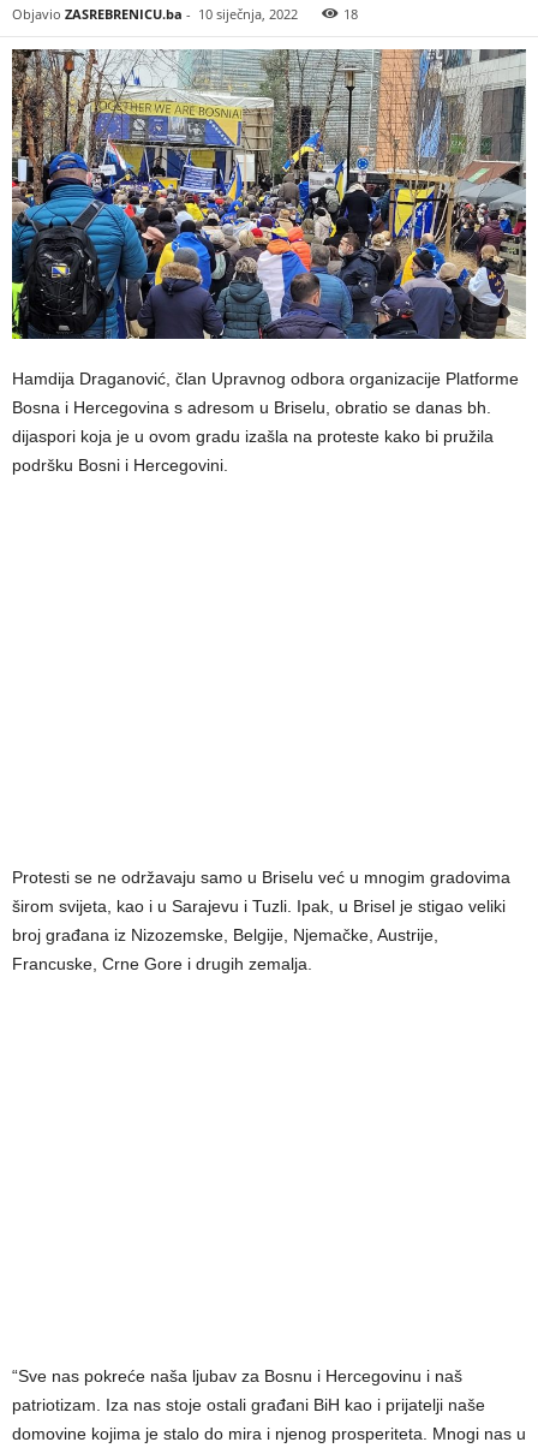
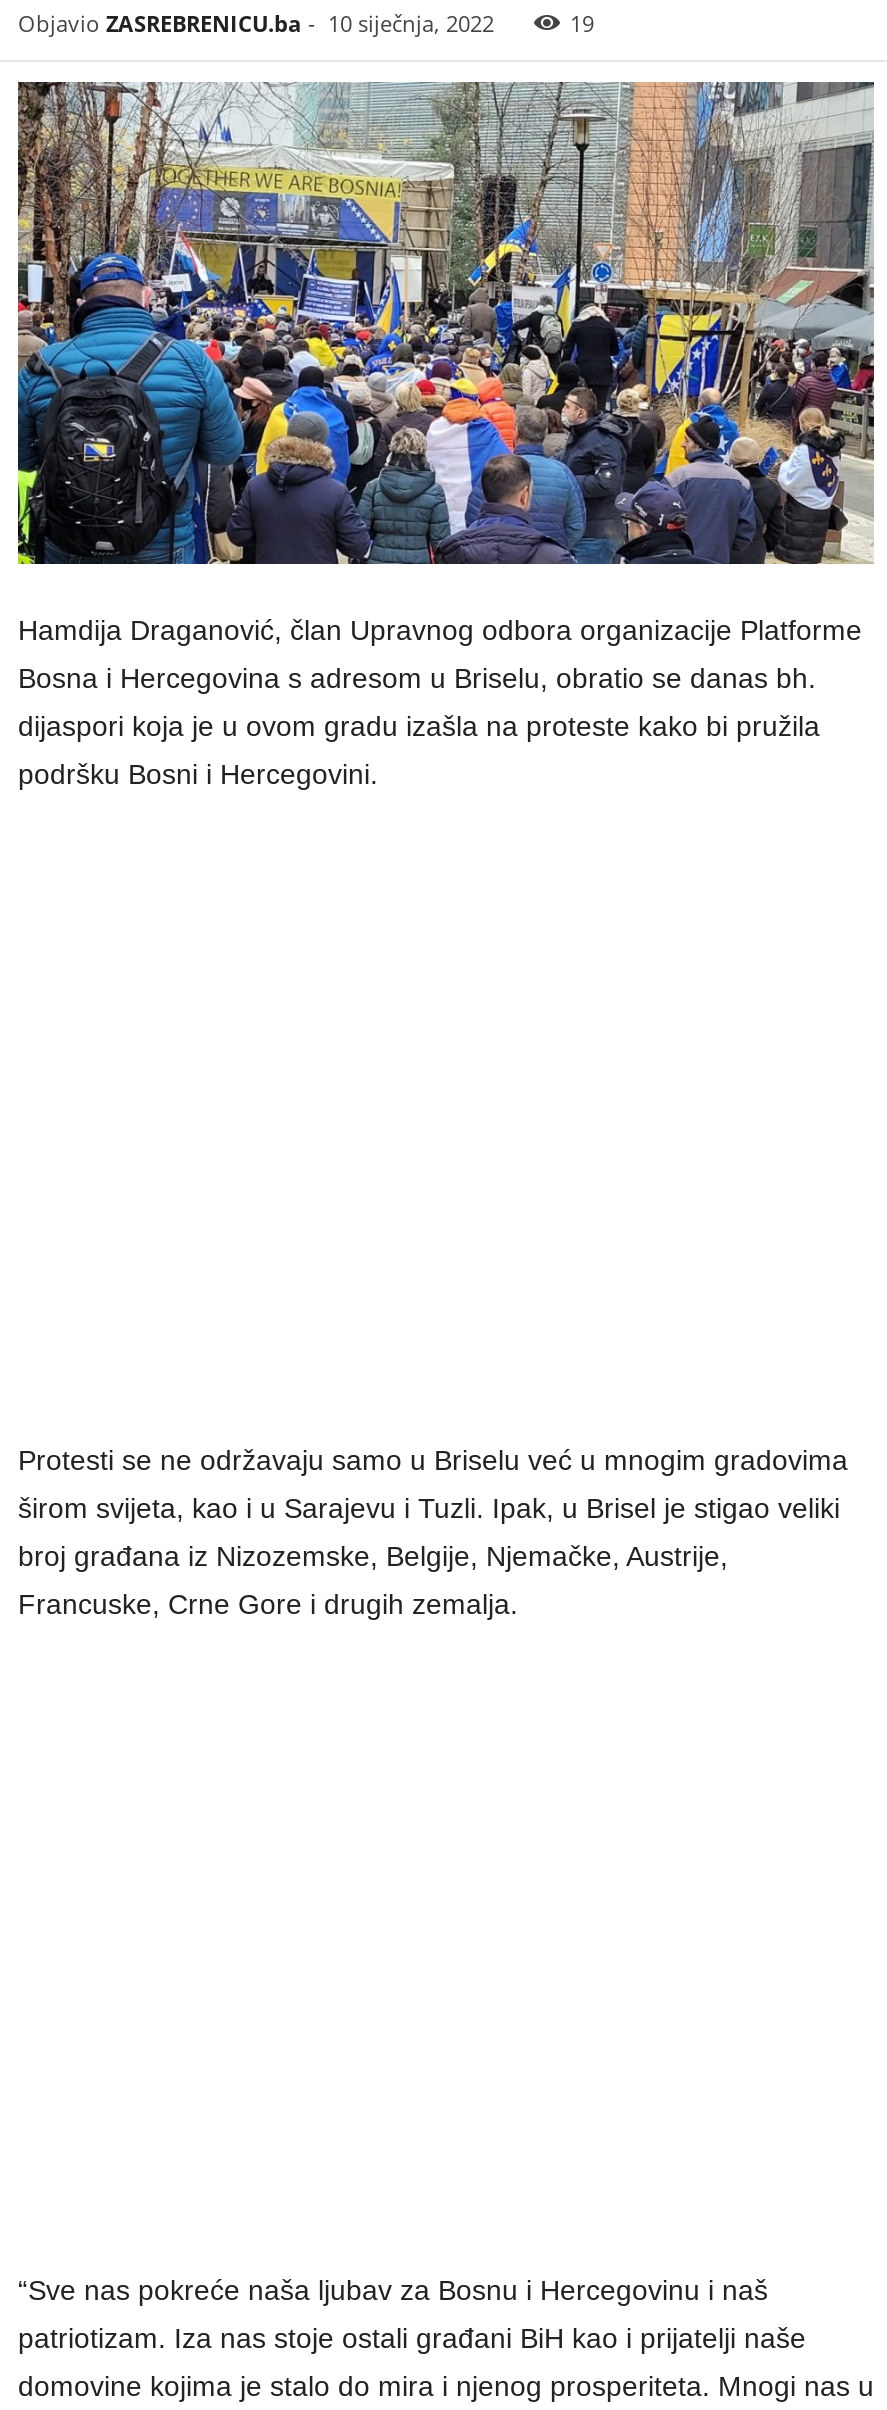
[343,5,358,23] 18 -> [570,8,594,38] 19

